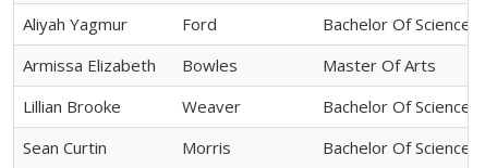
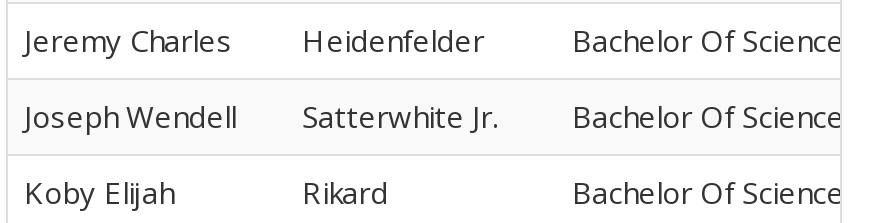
[23,12,217,34] Aliyah Yagmur | Ford -> [24,19,484,59] Jeremy Charles | Heidenfelder
[23,54,436,117] Armissa Elizabeth | Bowles | Master Of Arts | Lillian Brooke | Weaver -> [24,95,498,135] Joseph Wendell | Satterwhite Jr.
[23,136,231,158] Sean Curtin | Morris -> [24,171,388,211] Koby Elijah | Rikard

